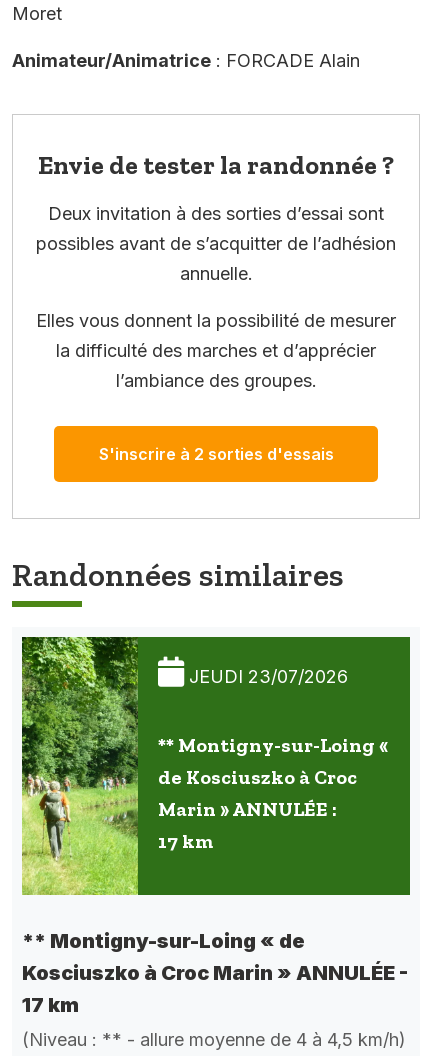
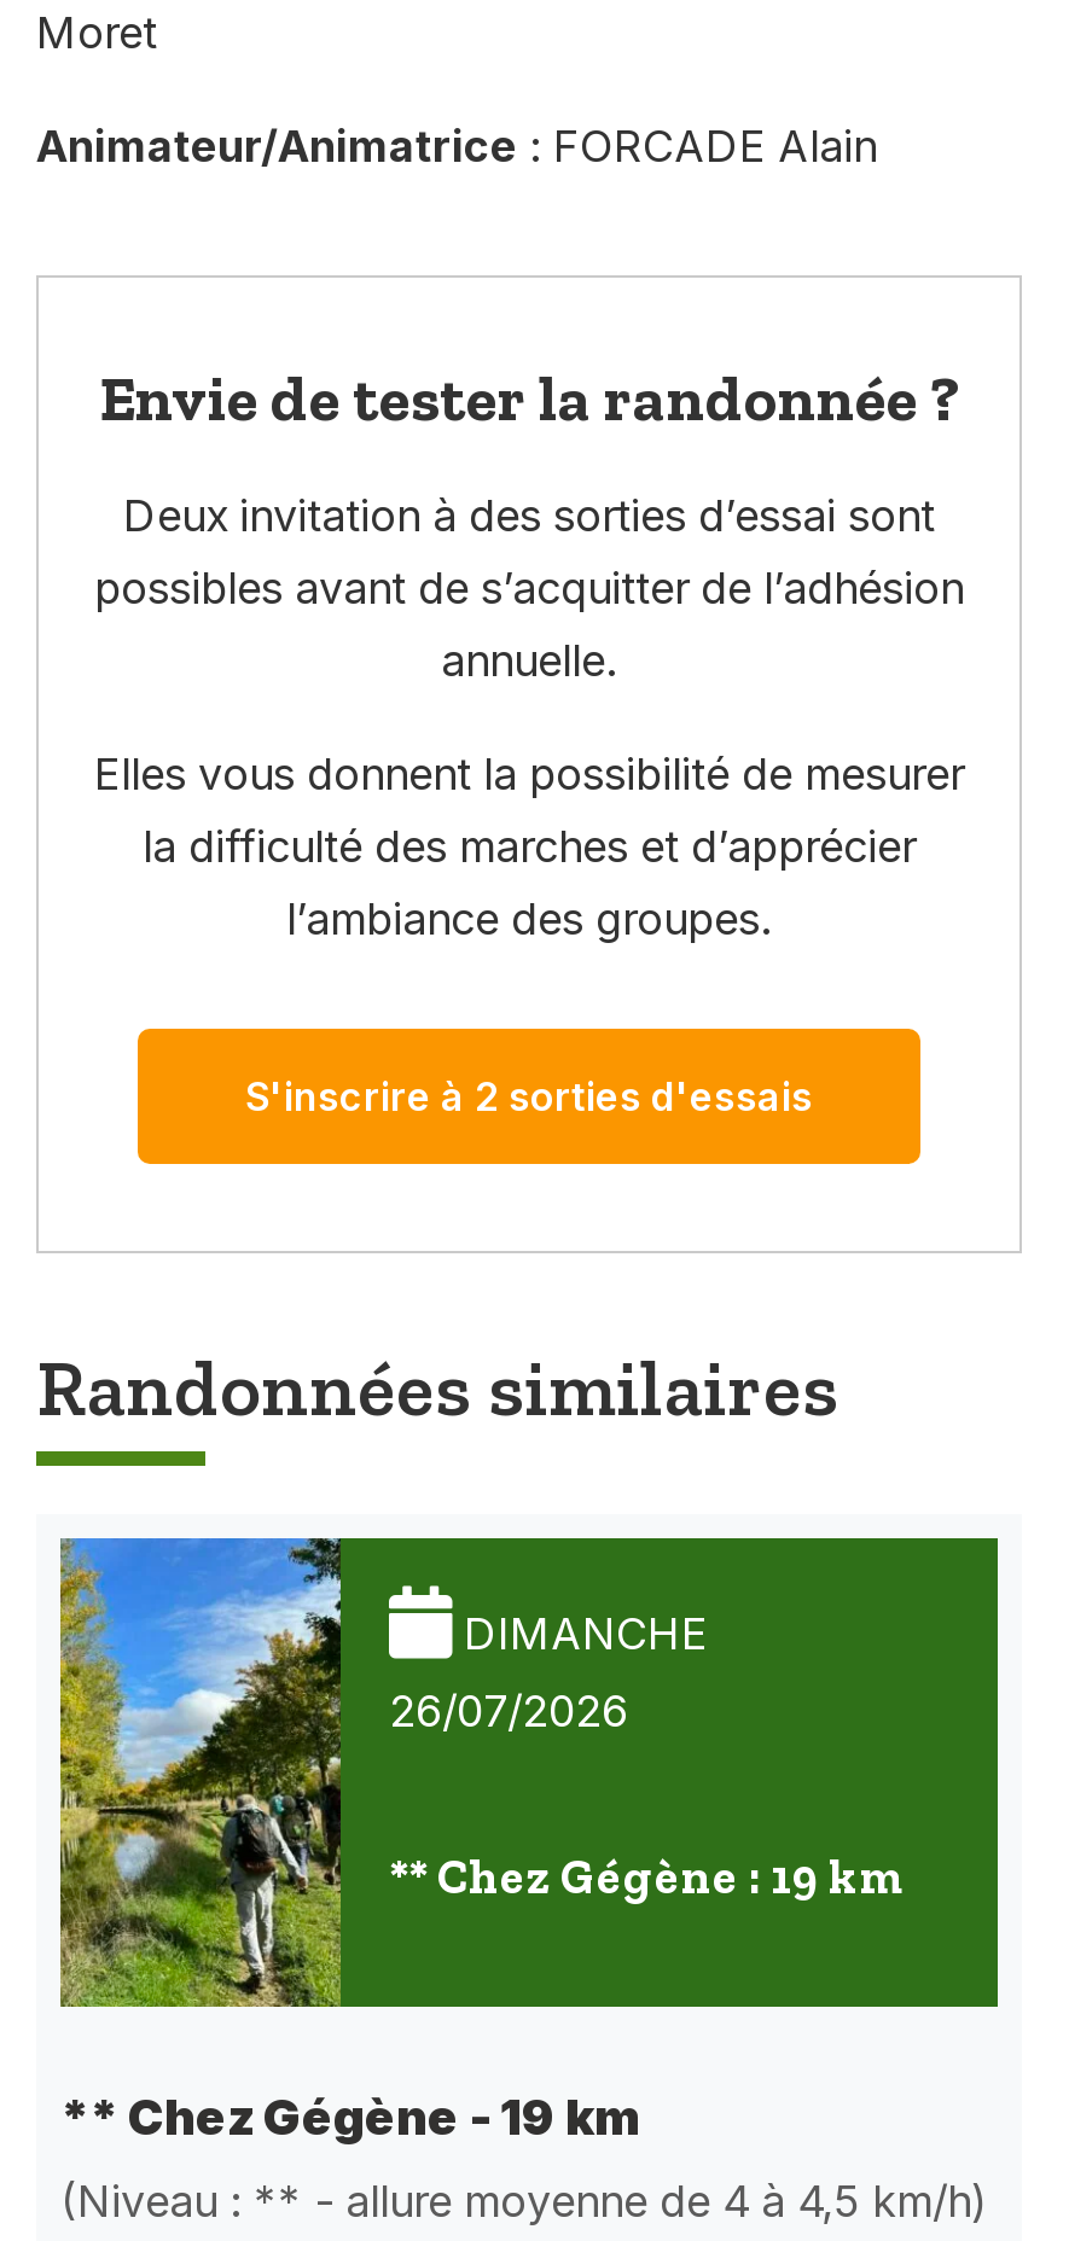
[21,636,388,857] [image] | JEUDI 23/07/2026 | ** Montigny-sur-Loing « | de Kosciuszko à Croc | Marin » ANNULÉE : | 17 km -> [58,1536,904,1915] [image] | DIMANCHE | 26/07/2026 | ** Chez Gégène : 19 km
[22,928,408,1016] ** Montigny-sur-Loing « de | Kosciuszko à Croc Marin » ANNULÉE - | 17 km -> [60,2088,640,2146] ** Chez Gégène - 19 km

